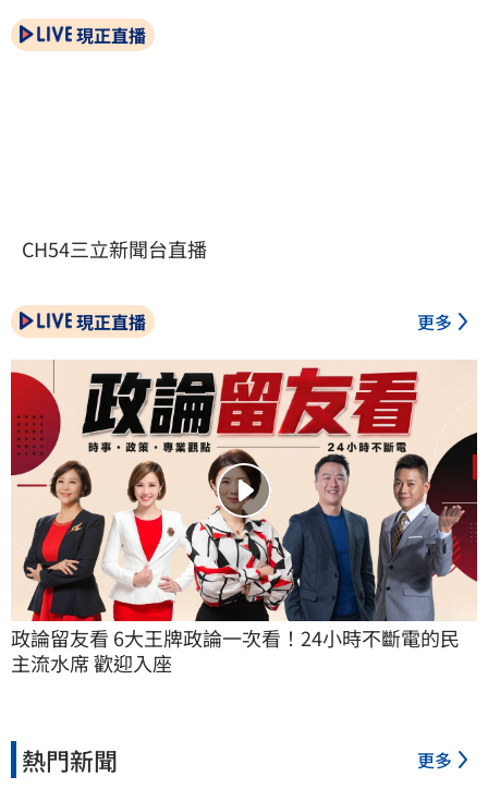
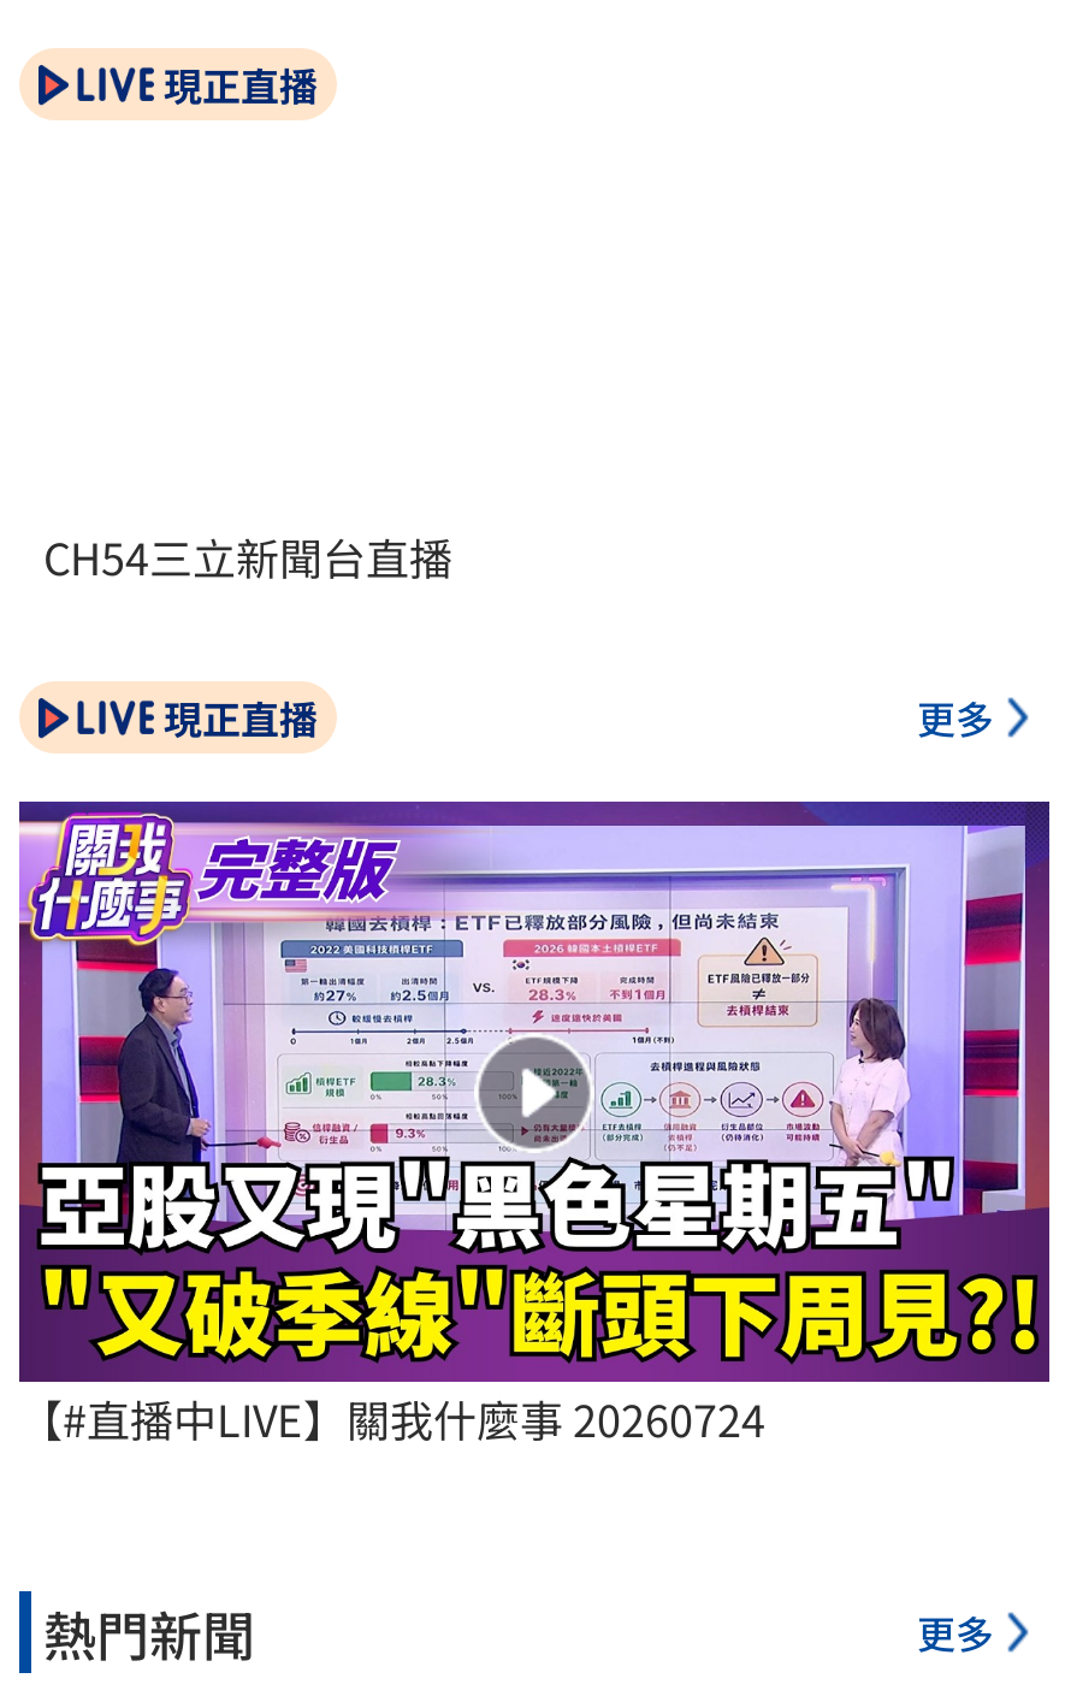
[10,359,478,677] [image] | 政論留友看 6大王牌政論一次看！24小時不斷電的民 | 主流水席 歡迎入座 -> [17,799,1052,1450] [image] | 【#直播中LIVE】關我什麼事 20260724

